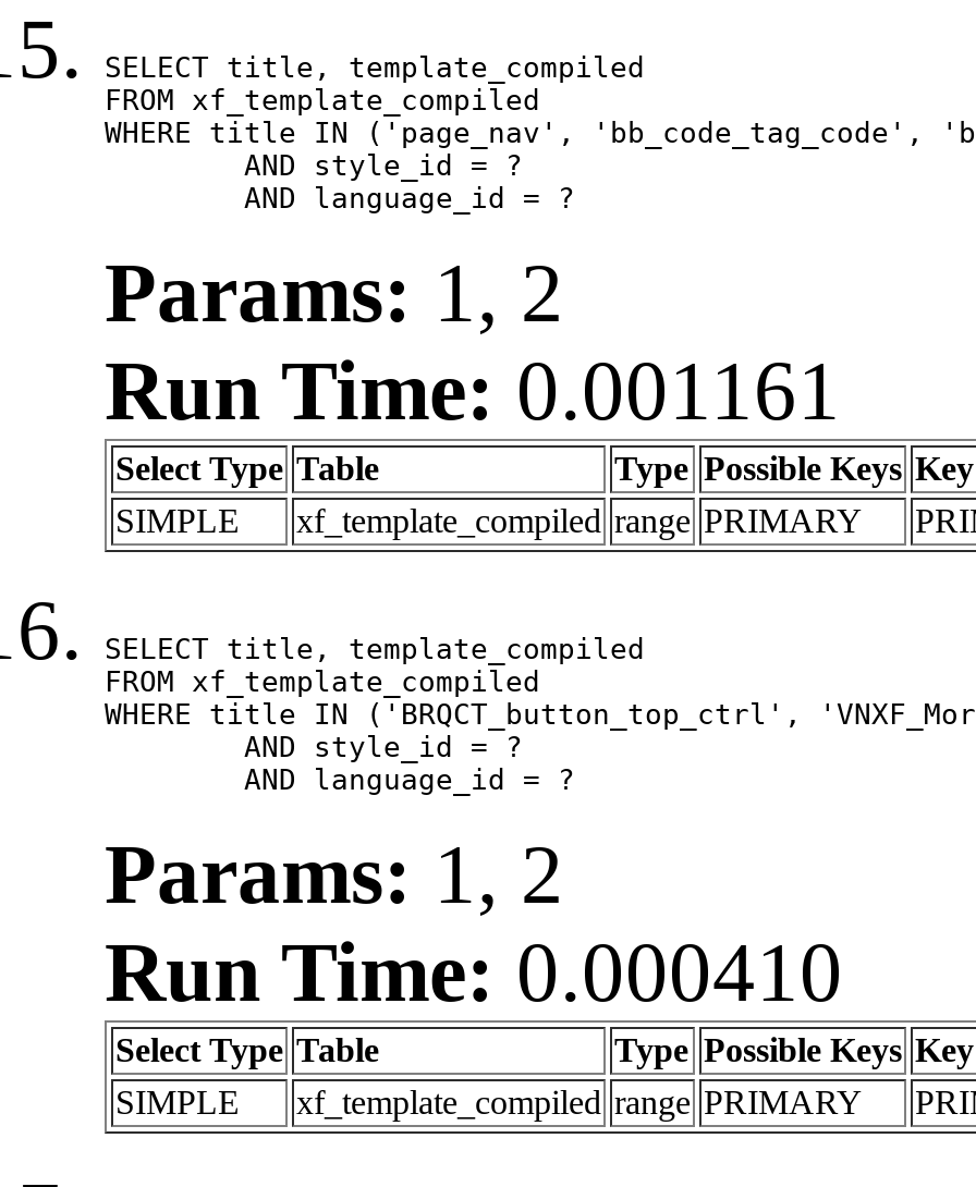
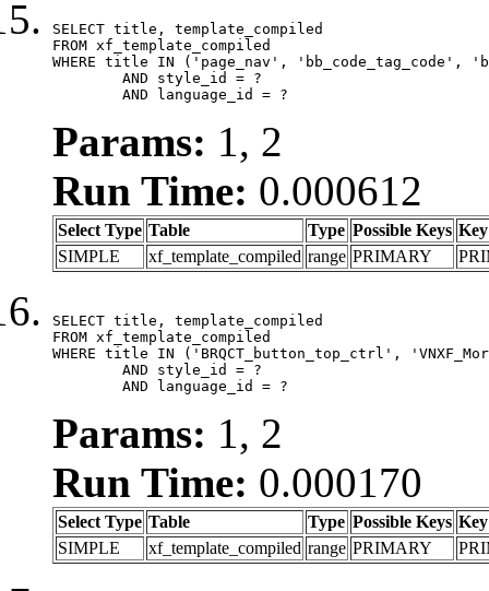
[105,342,841,436] Run Time: 0.001161 -> [52,167,422,214] Run Time: 0.000612
[105,924,843,1018] Run Time: 0.000410 -> [52,458,422,505] Run Time: 0.000170

